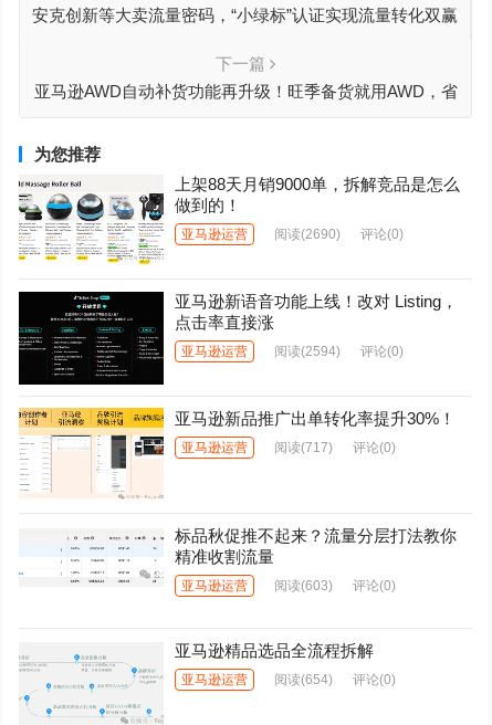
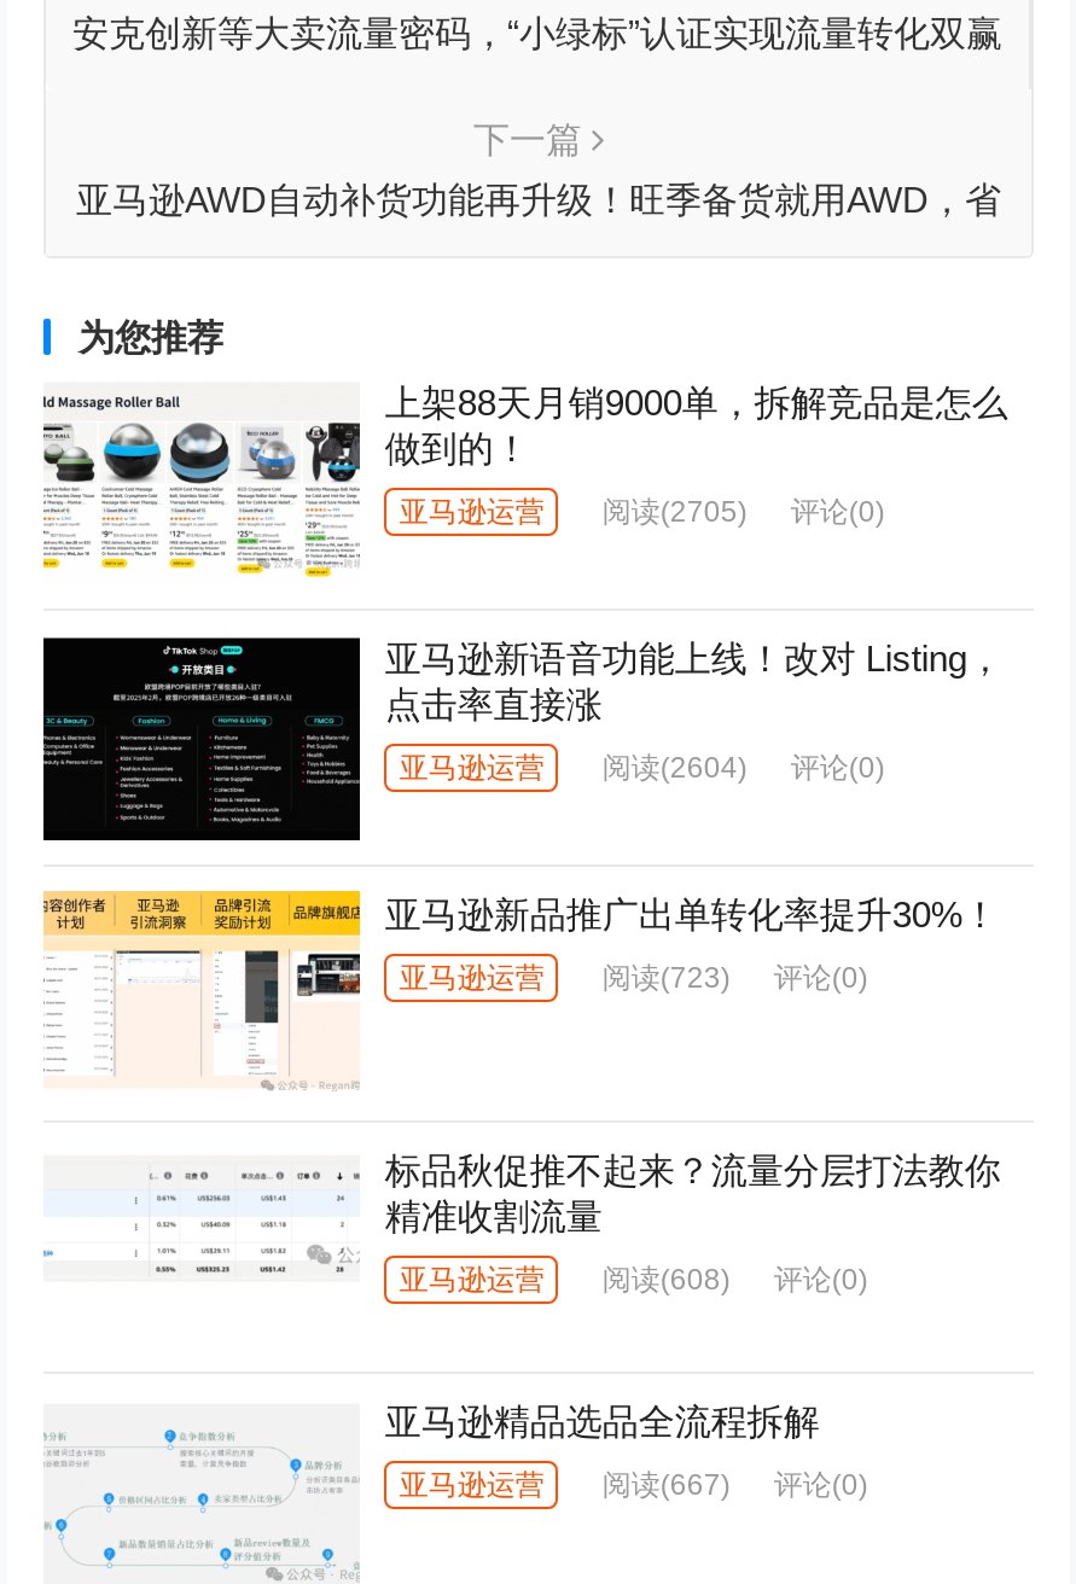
[182,226,404,242] 亚马逊运营 阅读(2690) 评论(0) -> [399,494,885,528] 亚马逊运营 阅读(2705) 评论(0)
[182,343,404,359] 亚马逊运营 阅读(2594) 评论(0) -> [399,750,885,784] 亚马逊运营 阅读(2604) 评论(0)
[182,440,396,455] 亚马逊运营 阅读(717) 评论(0) -> [399,961,868,995] 亚马逊运营 阅读(723) 评论(0)
[182,578,396,593] 亚马逊运营 阅读(603) 评论(0) -> [399,1263,868,1296] 亚马逊运营 阅读(608) 评论(0)
[182,672,396,687] 亚马逊运营 阅读(654) 评论(0) -> [399,1468,868,1502] 亚马逊运营 阅读(667) 评论(0)

